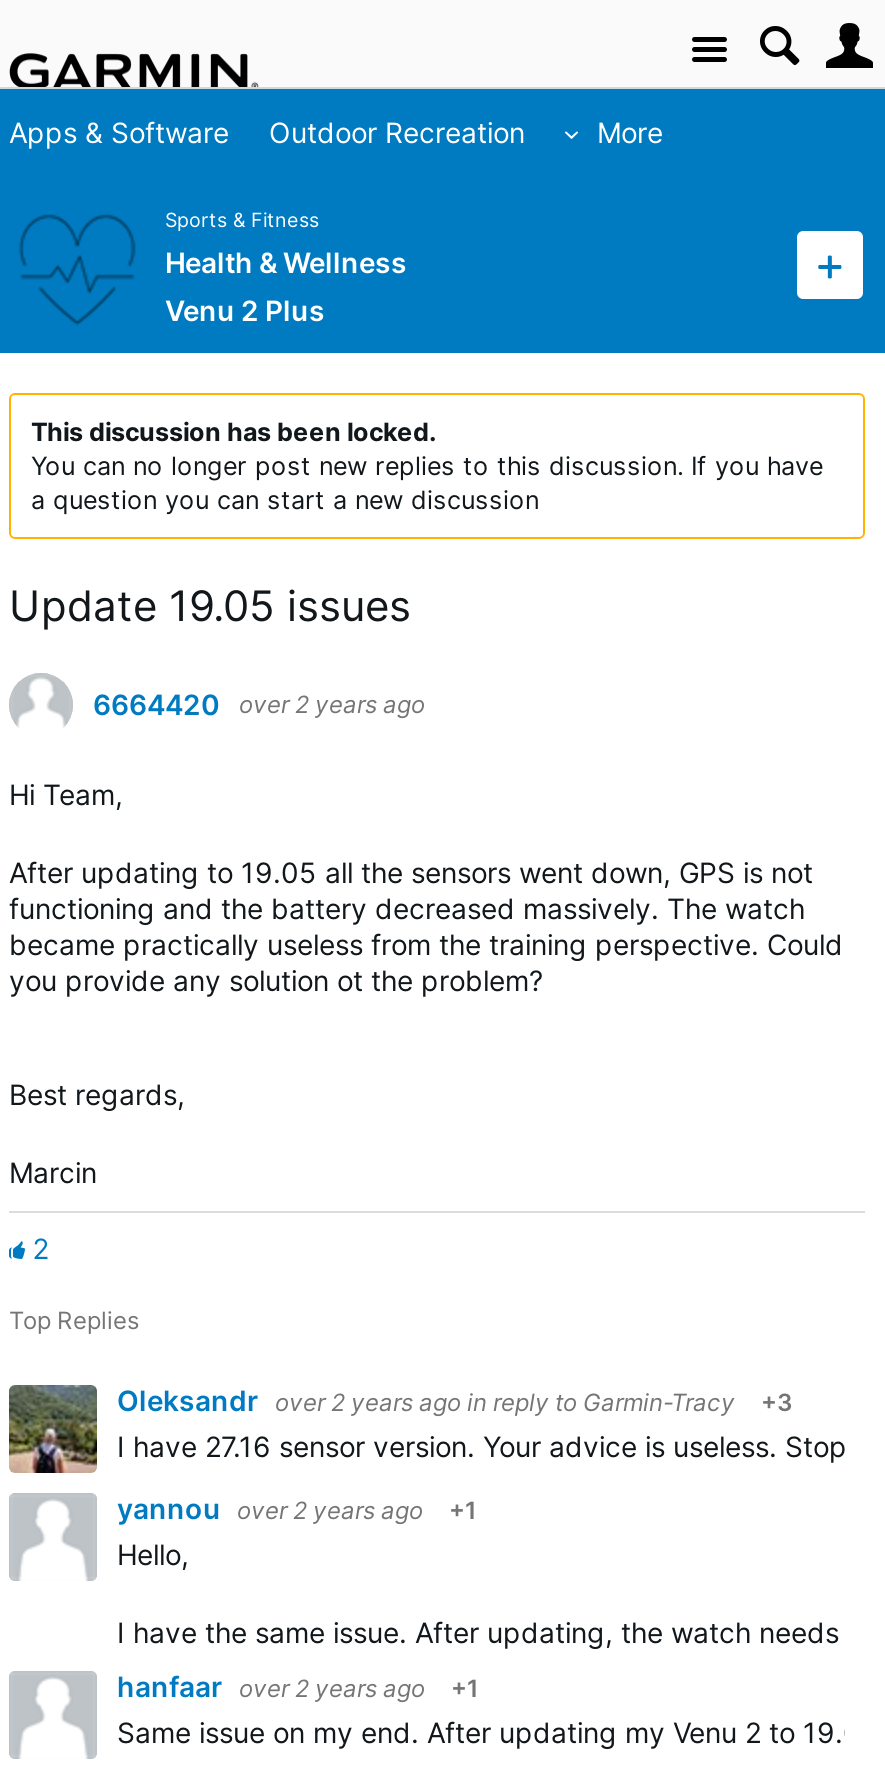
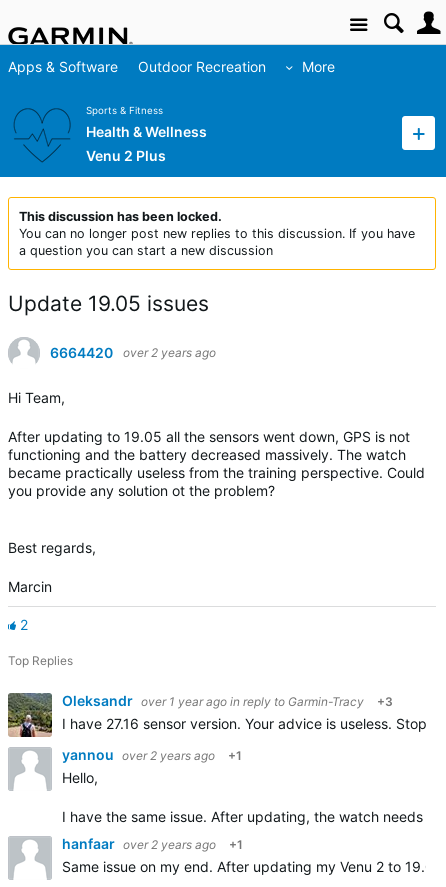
[117,1383,735,1417] Oleksandr over 2 years ago in reply to Garmin-Tracy -> [62,692,364,709] Oleksandr over 1 year ago in reply to Garmin-Tracy

